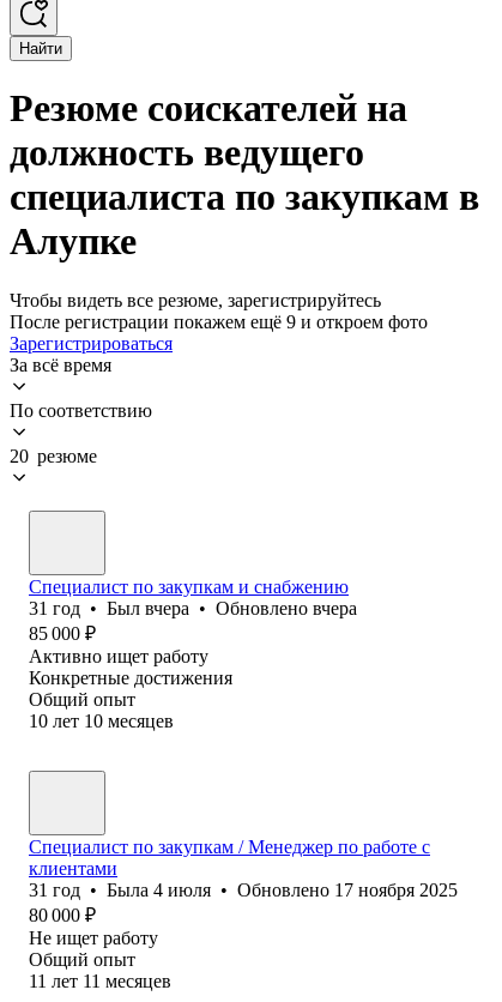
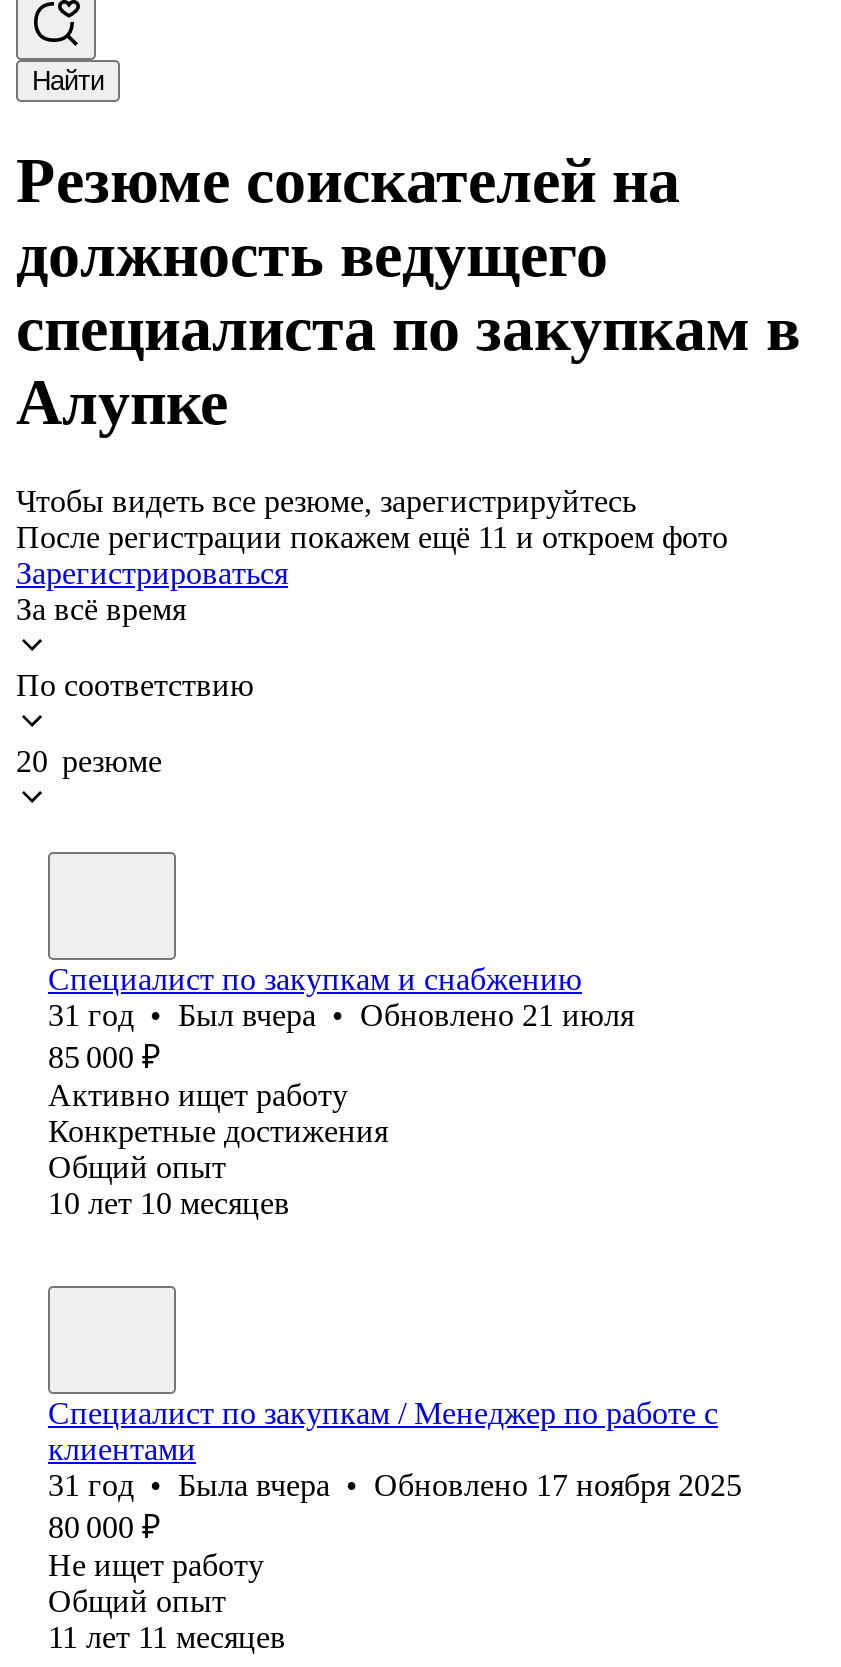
[10,312,428,332] После регистрации покажем ещё 9 и откроем фото -> [16,520,728,554] После регистрации покажем ещё 11 и откроем фото
[29,598,357,618] 31 год • Был вчера • Обновлено вчера -> [48,998,634,1032] 31 год • Был вчера • Обновлено 21 июля
[29,880,458,900] 31 год • Была 4 июля • Обновлено 17 ноября 2025 -> [48,1468,742,1502] 31 год • Была вчера • Обновлено 17 ноября 2025

